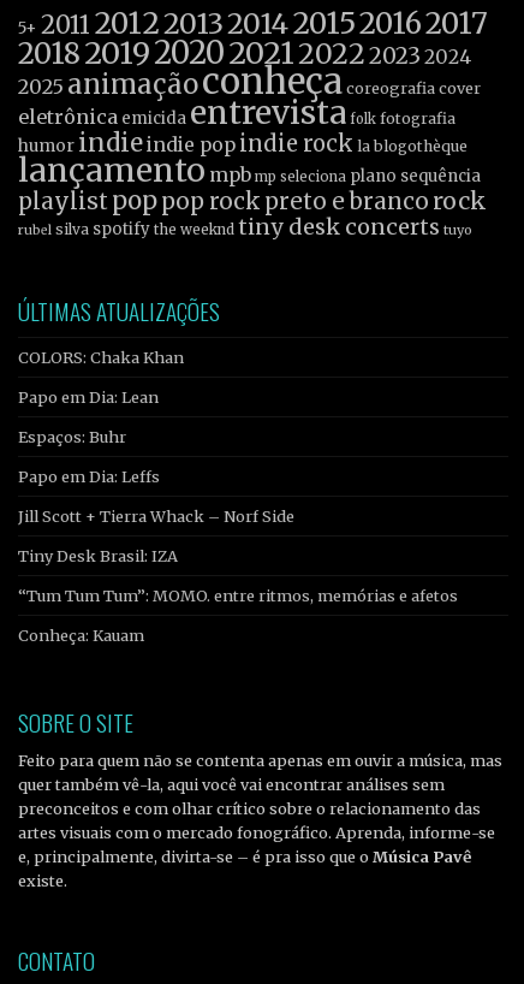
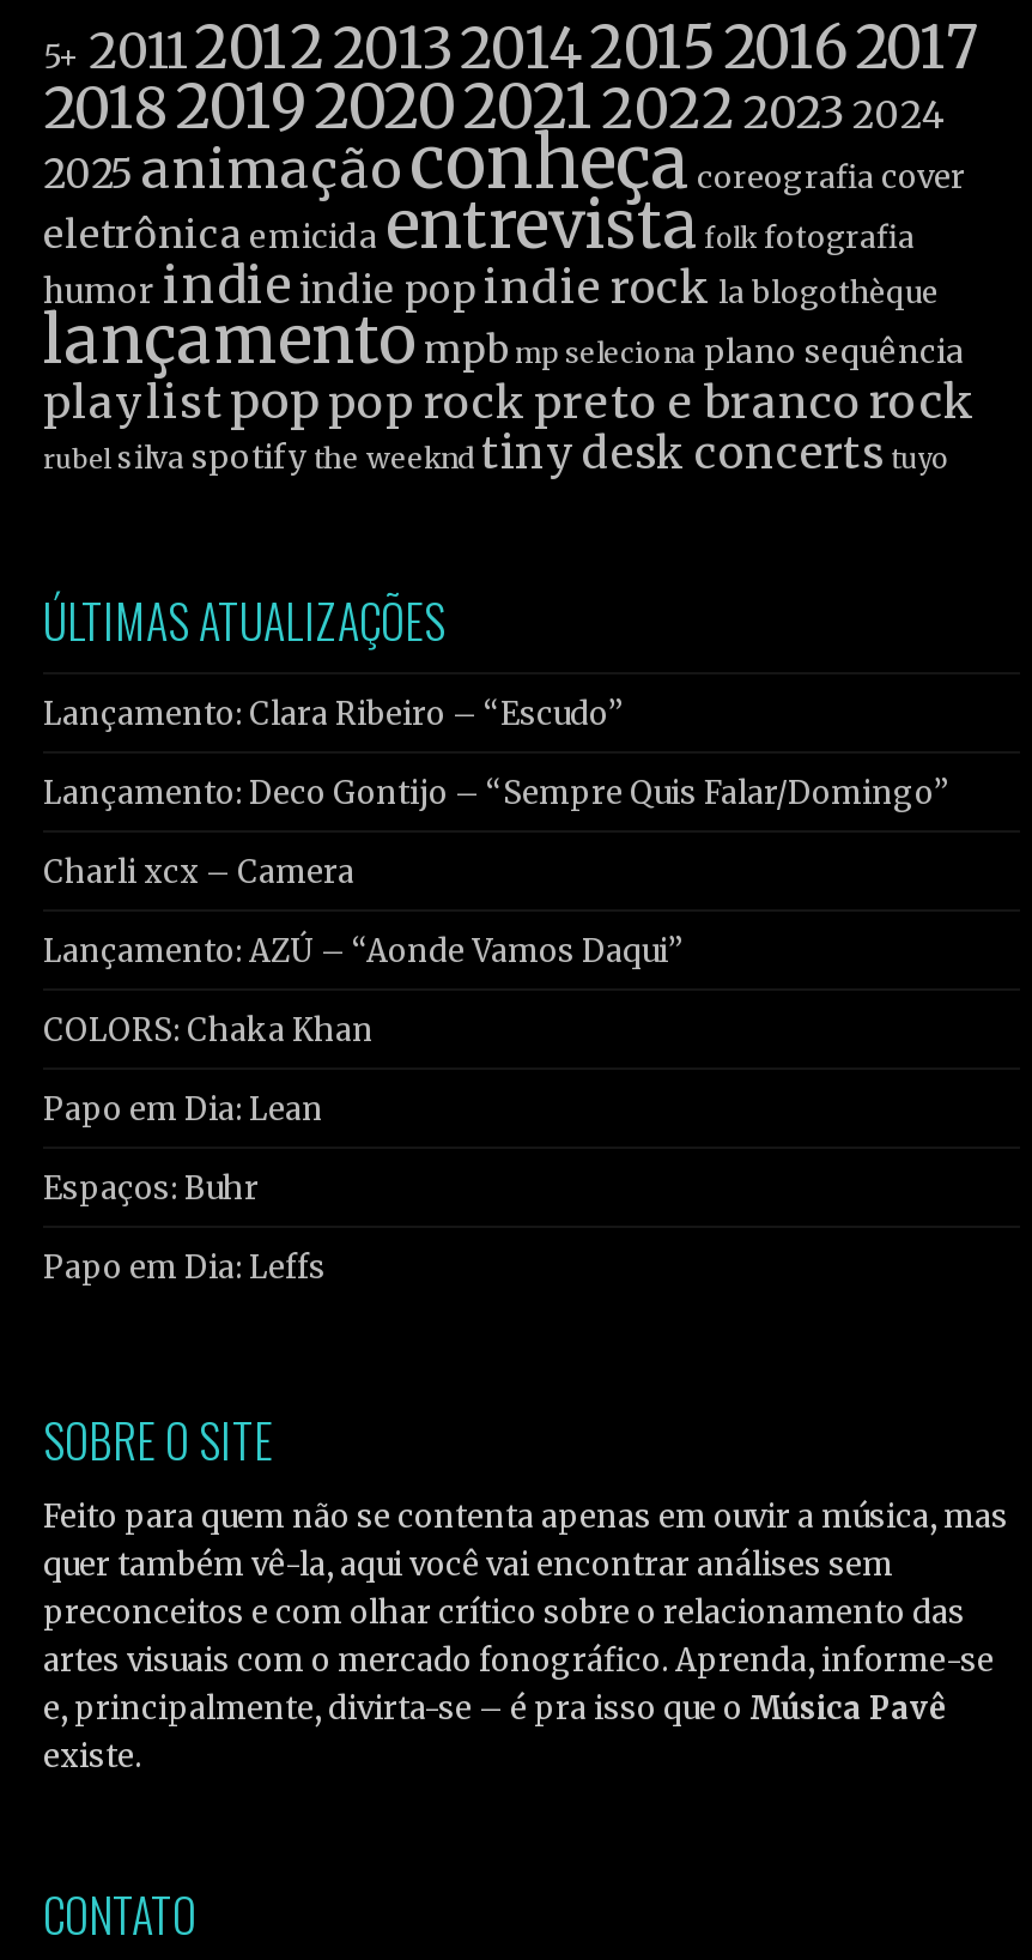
none -> [43,693,951,969] Lançamento: Clara Ribeiro – “Escudo” | Lançamento: Deco Gontijo – “Sempre Quis Falar/Domingo” | Charli xcx – Camera | Lançamento: AZÚ – “Aonde Vamos Daqui”
moved [18,348,184,486] -> [43,1009,374,1285]: COLORS: Chaka Khan | Papo em Dia: Lean | Espaços: Buhr | Papo em Dia: Leffs
[18,507,462,645] Jill Scott + Tierra Whack – Norf Side | Tiny Desk Brasil: IZA | “Tum Tum Tum”: MOMO. entre ritmos, memórias e afetos | Conheça: Kauam -> none

